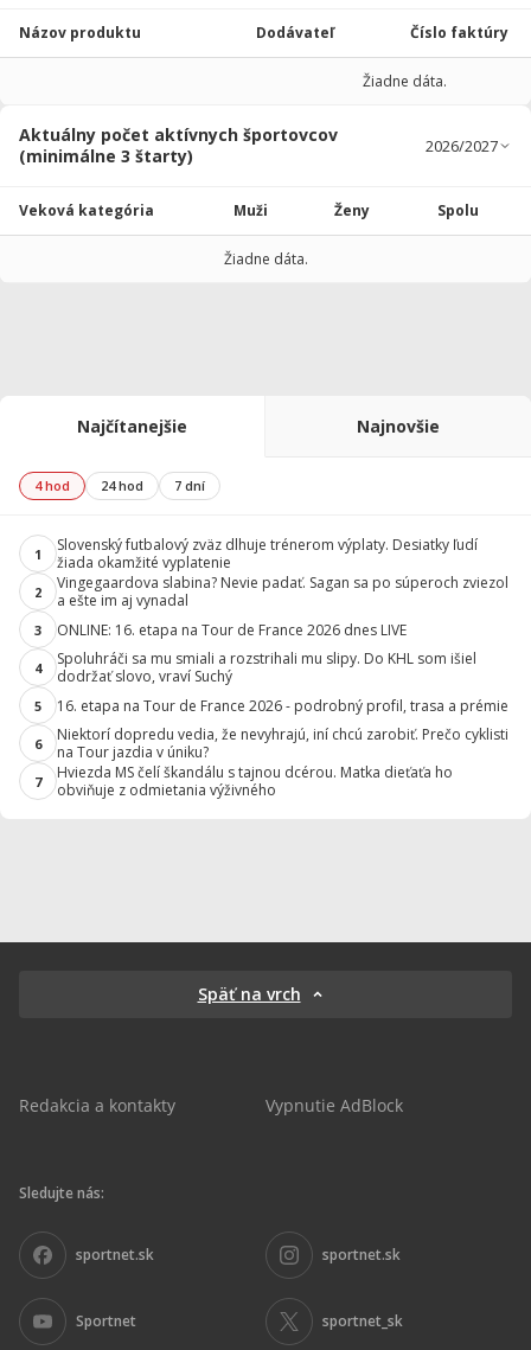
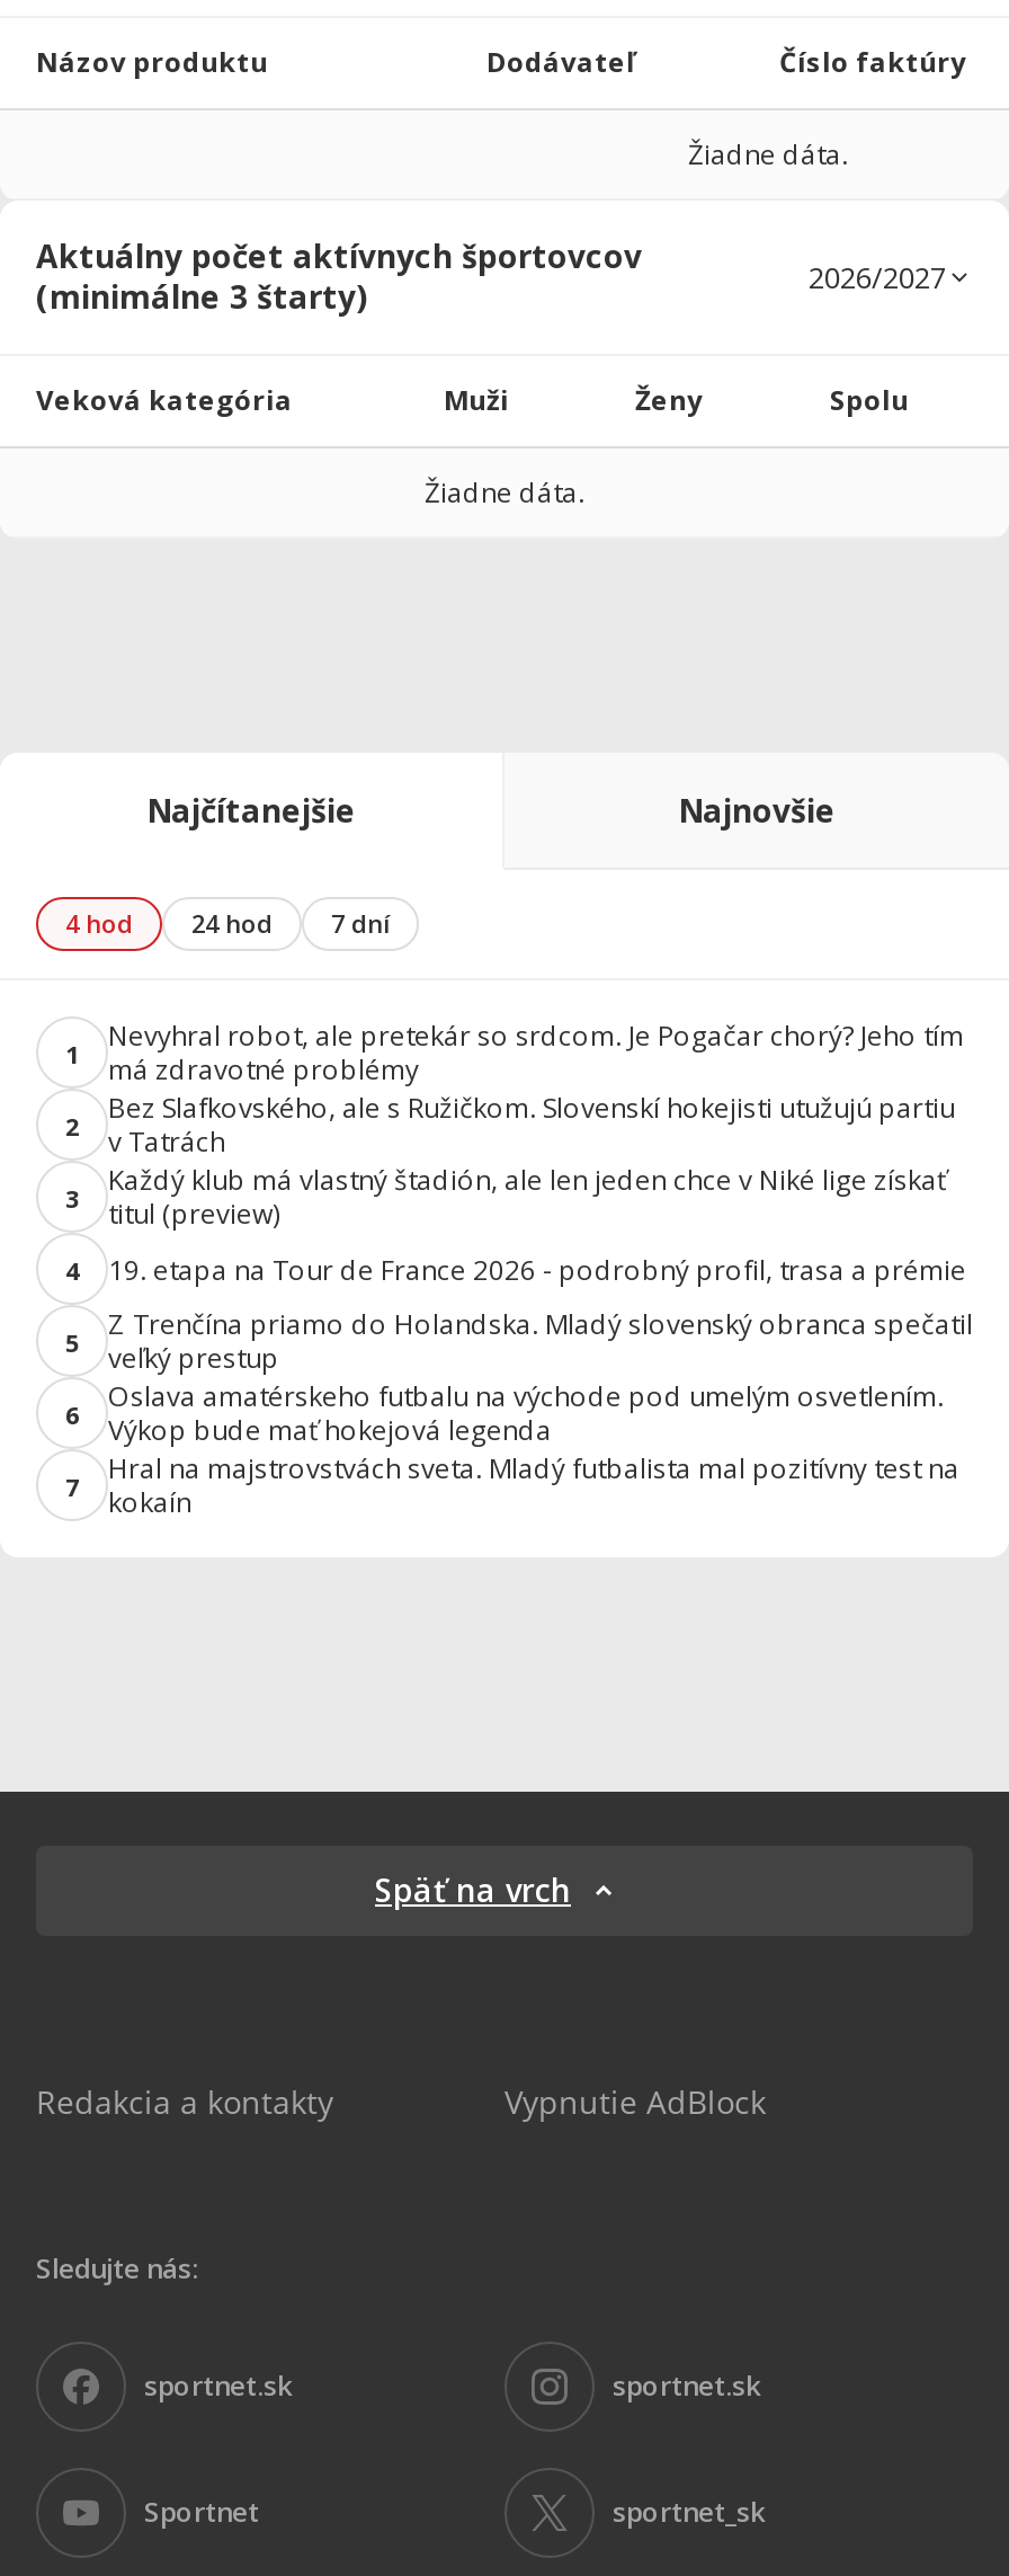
[57,535,478,573] Slovenský futbalový zväz dlhuje trénerom výplaty. Desiatky ľudí | žiada okamžité vyplatenie -> [108,1017,964,1089] Nevyhral robot, ale pretekár so srdcom. Je Pogačar chorý? Jeho tím | má zdravotné problémy
[57,573,508,611] Vingegaardova slabina? Nevie padať. Sagan sa po súperoch zviezol | a ešte im aj vynadal -> [108,1089,955,1161] Bez Slafkovského, ale s Ružičkom. Slovenskí hokejisti utužujú partiu | v Tatrách
[57,620,407,640] ONLINE: 16. etapa na Tour de France 2026 dnes LIVE -> [108,1161,946,1233] Každý klub má vlastný štadión, ale len jeden chce v Niké lige získať | titul (preview)
[57,649,476,686] Spoluhráči sa mu smiali a rozstrihali mu slipy. Do KHL som išiel | dodržať slovo, vraví Suchý -> [108,1250,966,1289] 19. etapa na Tour de France 2026 - podrobný profil, trasa a prémie
[57,696,508,716] 16. etapa na Tour de France 2026 - podrobný profil, trasa a prémie -> [108,1305,973,1377] Z Trenčína priamo do Holandska. Mladý slovenský obranca spečatil | veľký prestup
[57,724,508,762] Niektorí dopredu vedia, že nevyhrajú, iní chcú zarobiť. Prečo cyklisti | na Tour jazdia v úniku? -> [108,1377,944,1450] Oslava amatérskeho futbalu na východe pod umelým osvetlením. | Výkop bude mať hokejová legenda
[57,762,453,800] Hviezda MS čelí škandálu s tajnou dcérou. Matka dieťaťa ho | obviňuje z odmietania výživného -> [108,1450,959,1522] Hral na majstrovstvách sveta. Mladý futbalista mal pozitívny test na | kokaín

